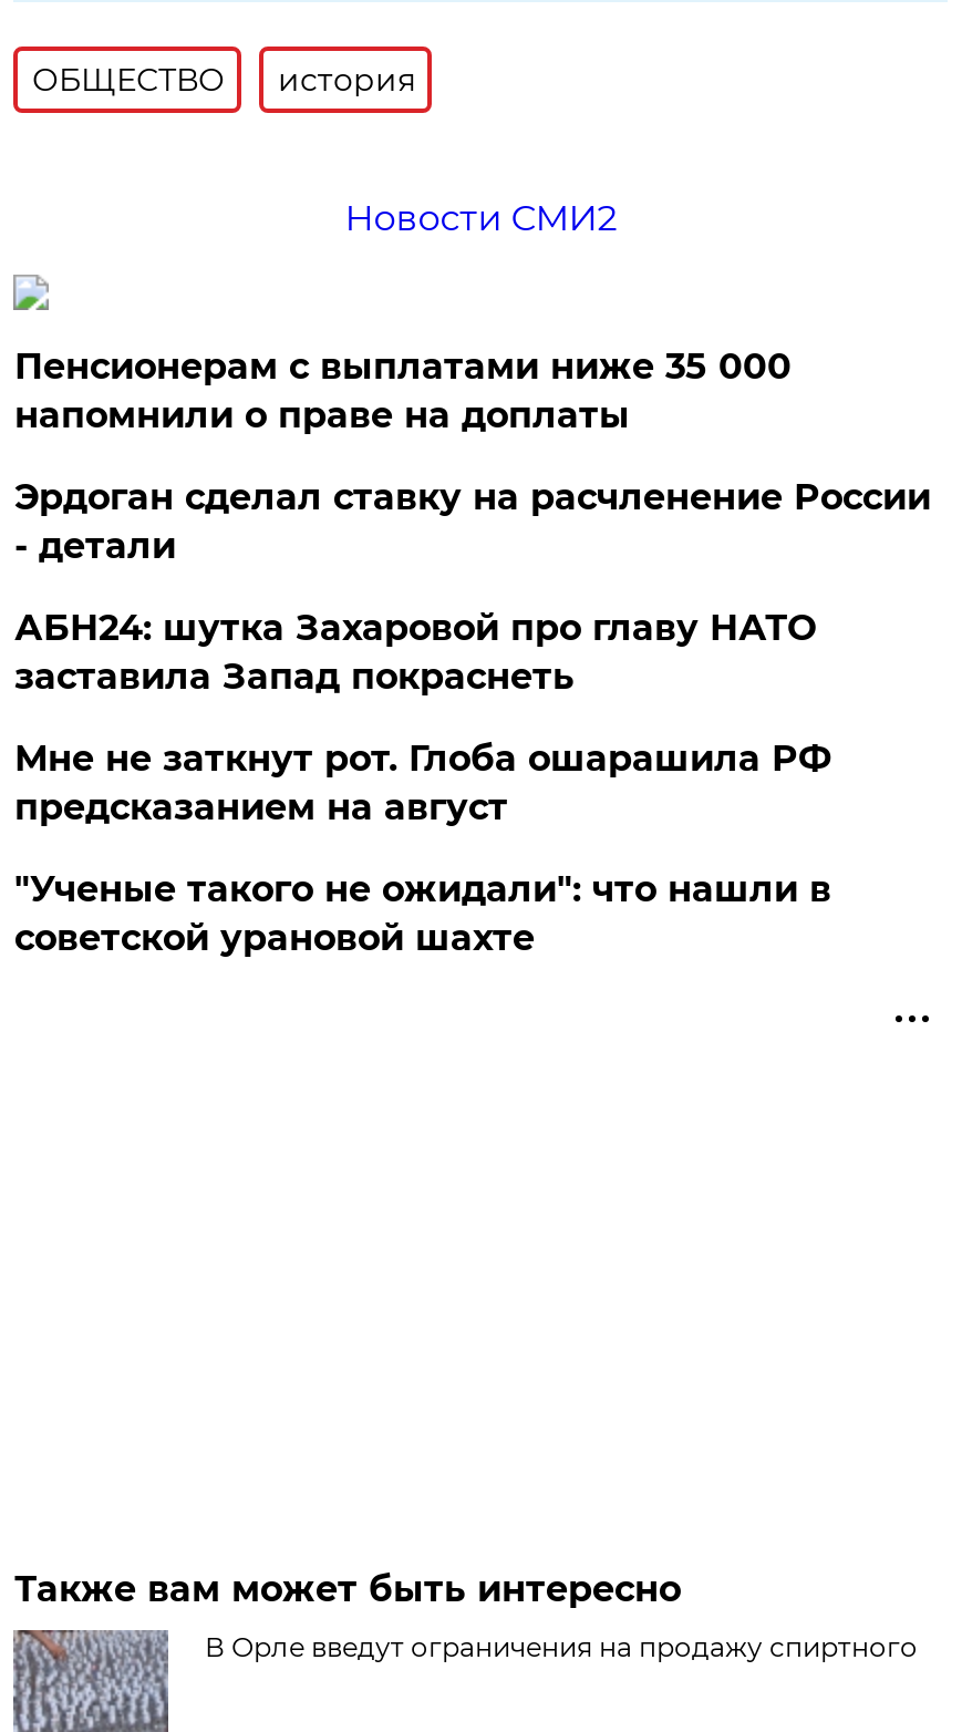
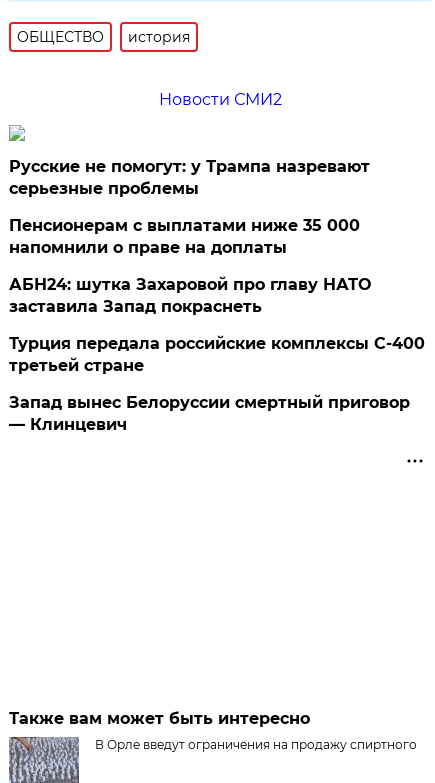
none -> [9,157,370,198] Русские не помогут: у Трампа назревают | серьезные проблемы
moved [14,345,791,436] -> [9,216,360,257]: Пенсионерам с выплатами ниже 35 000 | напомнили о праве на доплаты
[14,476,931,567] Эрдоган сделал ставку на расчленение России | - детали -> none
[14,737,831,828] Мне не заткнут рот. Глоба ошарашила РФ | предсказанием на август -> [9,334,425,375] Турция передала российские комплексы С-400 | третьей стране
[14,868,831,959] "Ученые такого не ожидали": что нашли в | советской урановой шахте -> [9,393,410,434] Запад вынес Белоруссии смертный приговор | — Клинцевич

